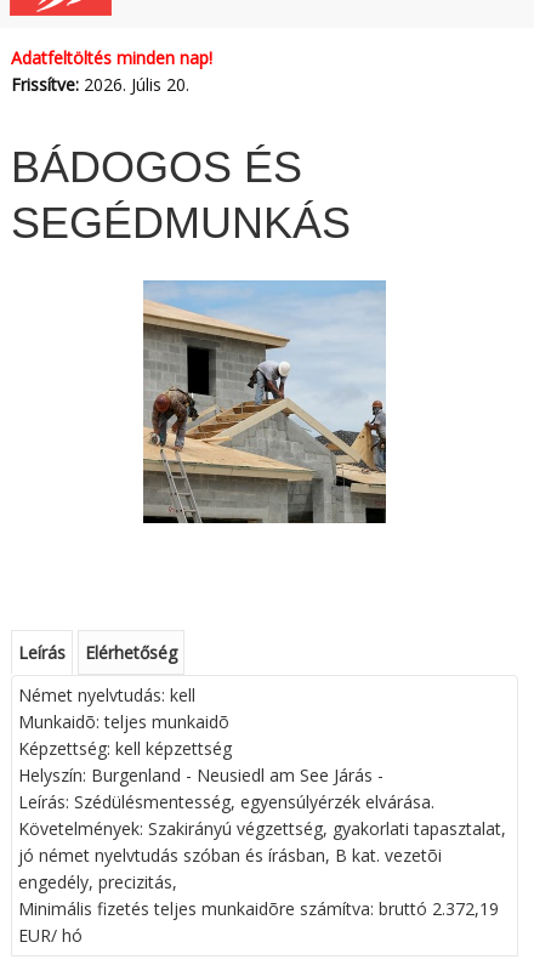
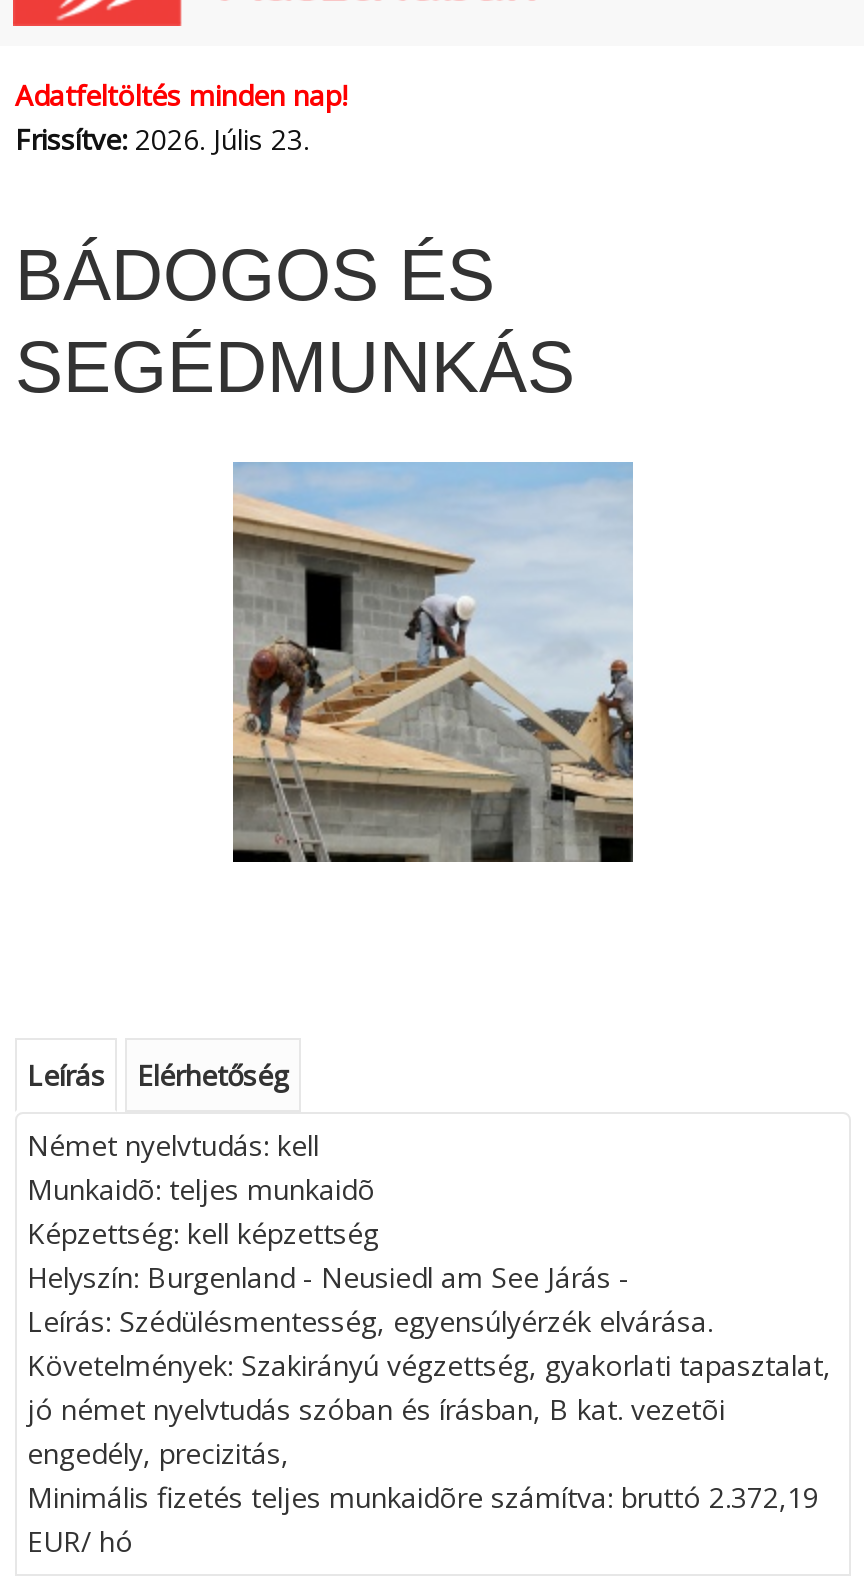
[11,73,189,96] Frissítve: 2026. Júlis 20. -> [15,120,309,158] Frissítve: 2026. Júlis 23.

